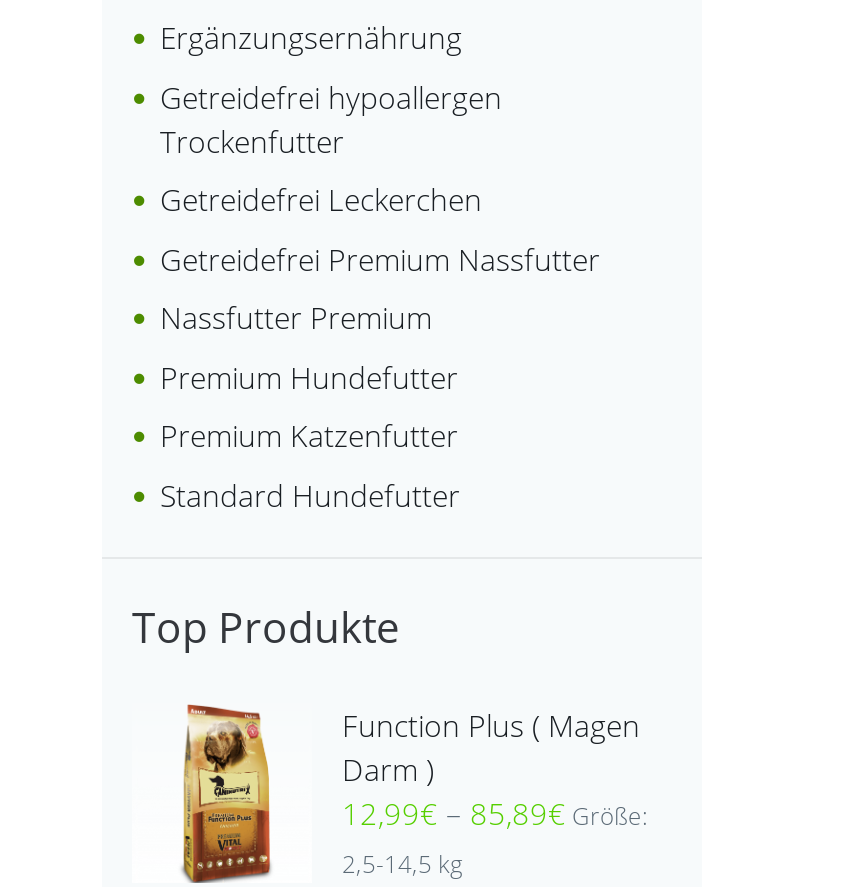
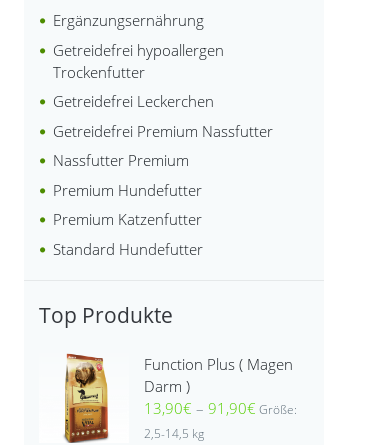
[342,792,648,832] 12,99€– 85,89€Größe: -> [144,397,297,417] 13,90€– 91,90€Größe:

